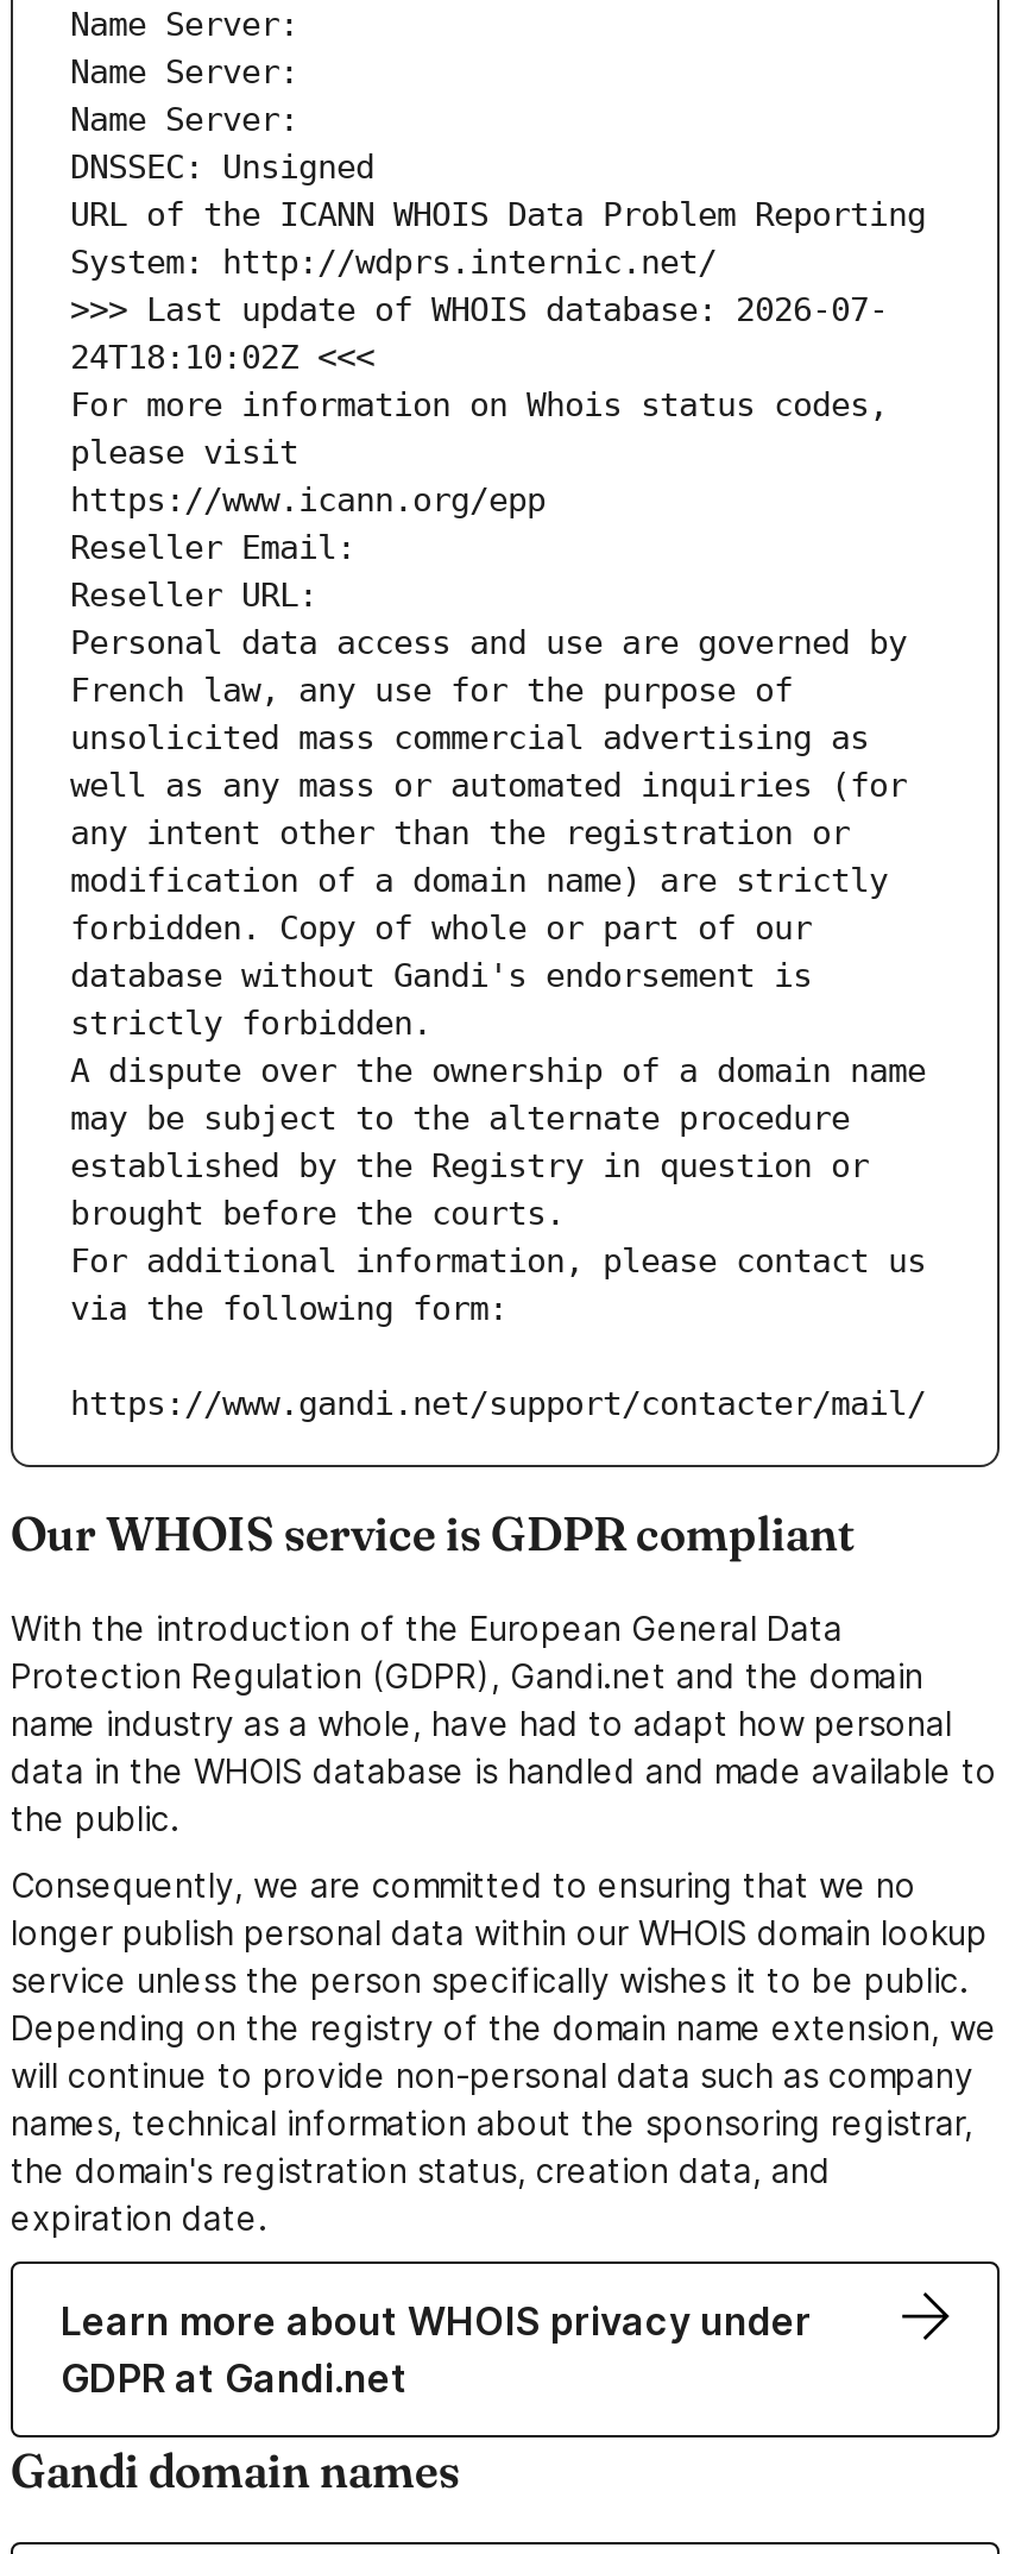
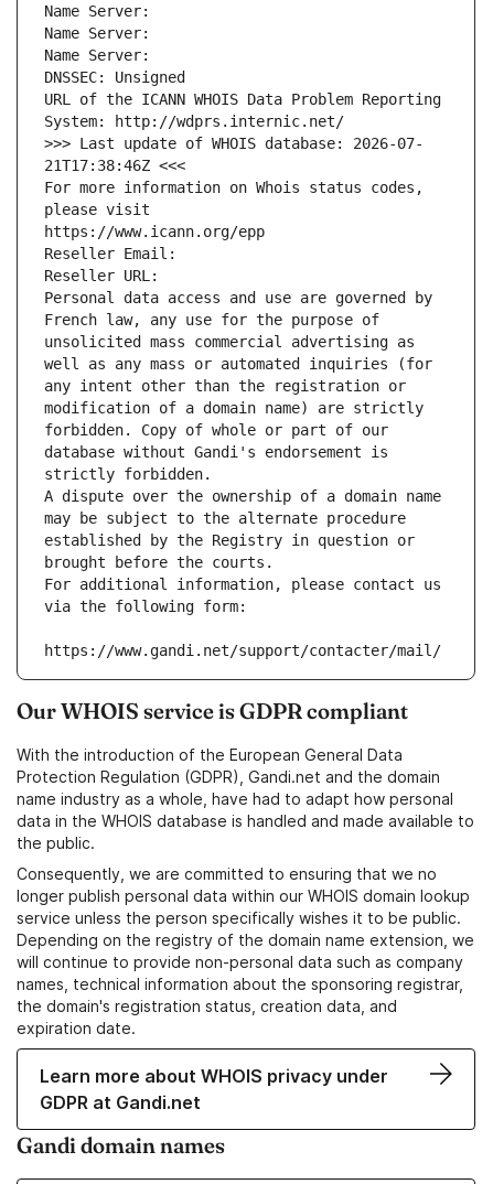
[70,339,374,377] 24T18:10:02Z <<< -> [44,157,185,175] 21T17:38:46Z <<<

